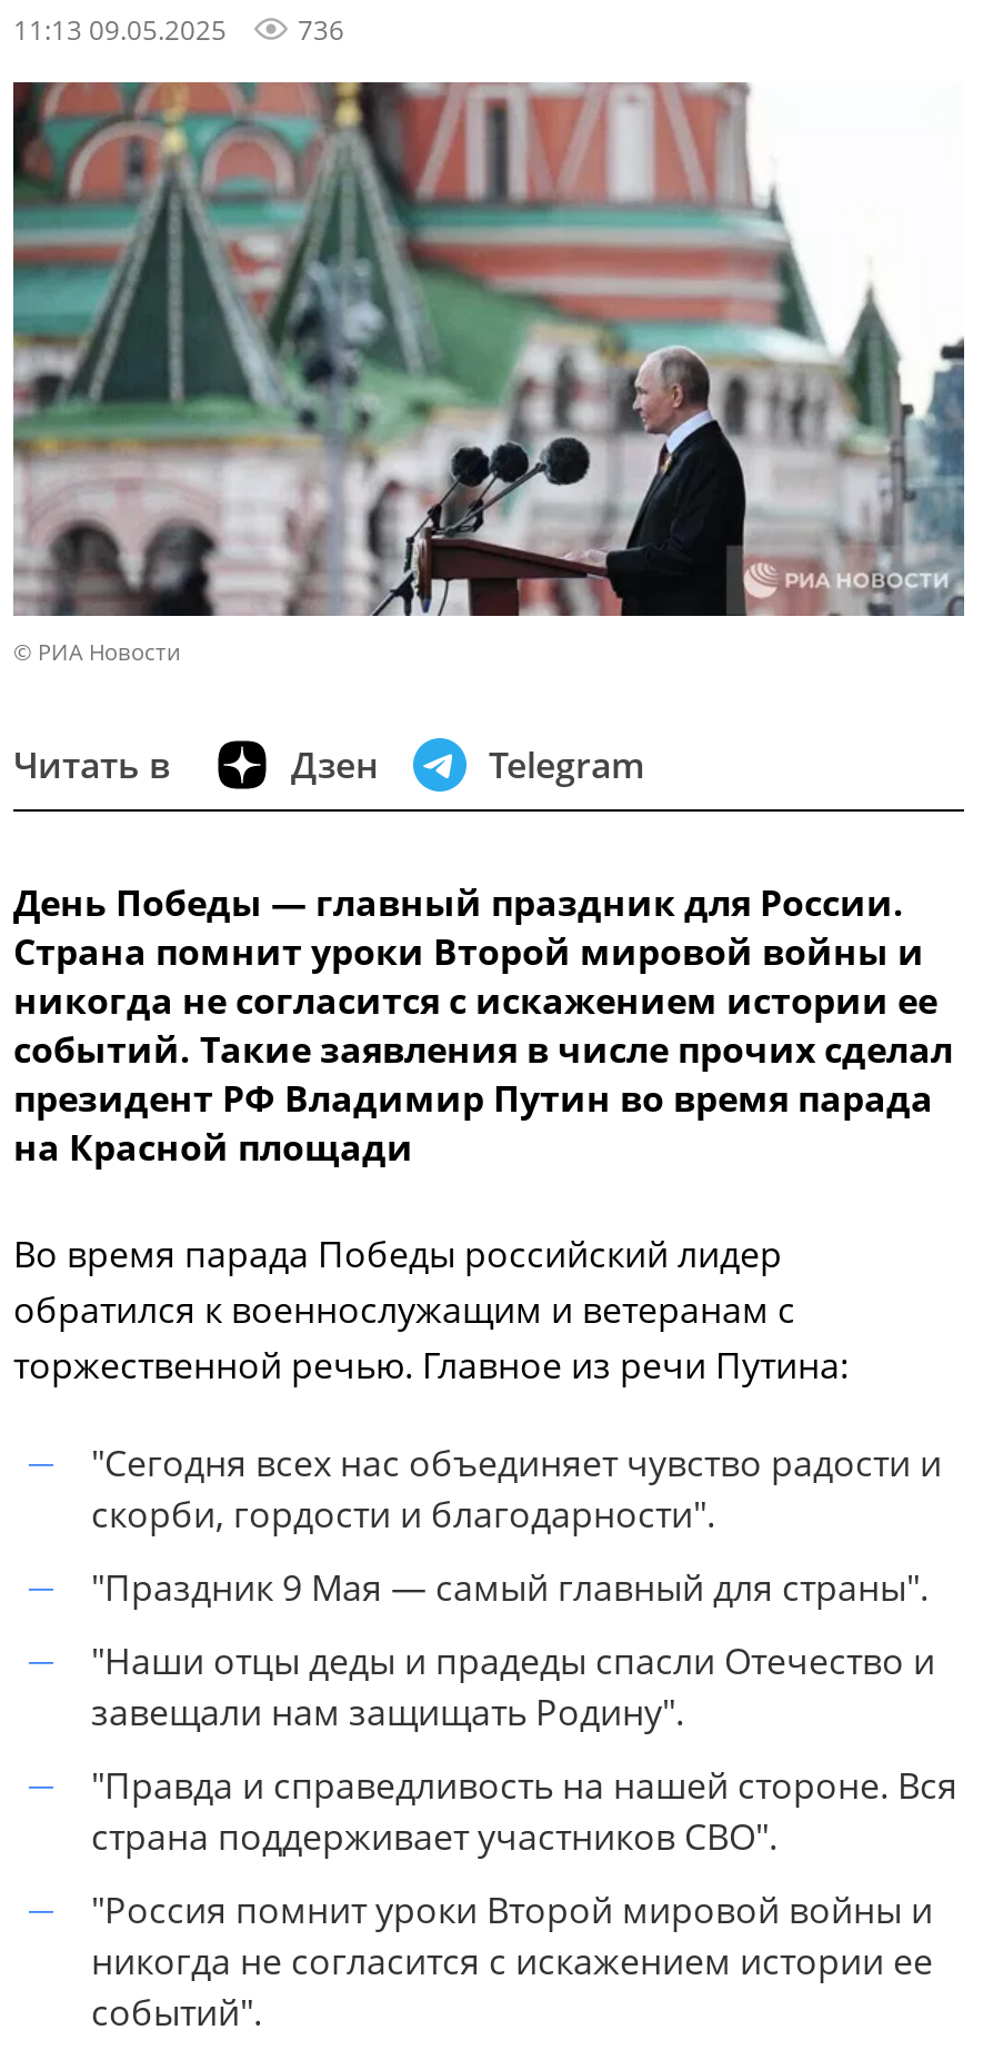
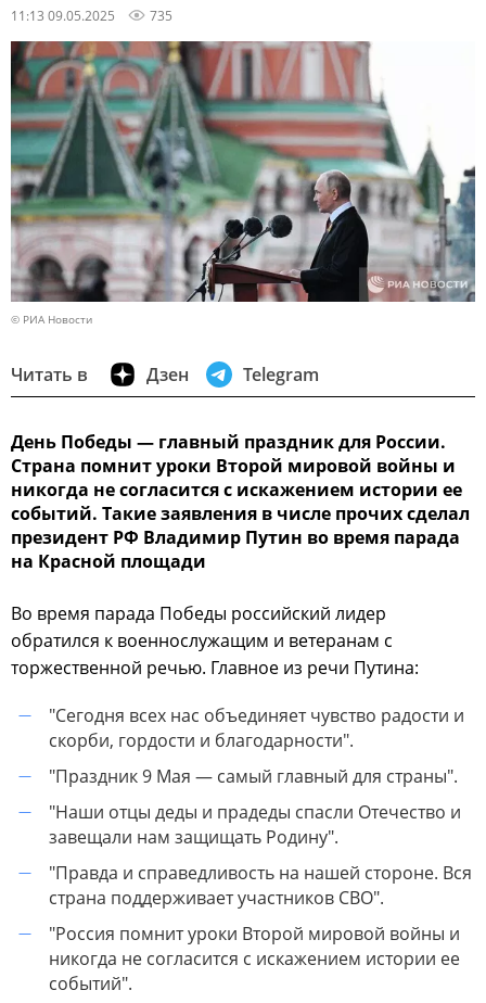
[13,11,344,47] 11:13 09.05.2025 736 -> [11,7,172,24] 11:13 09.05.2025 735

